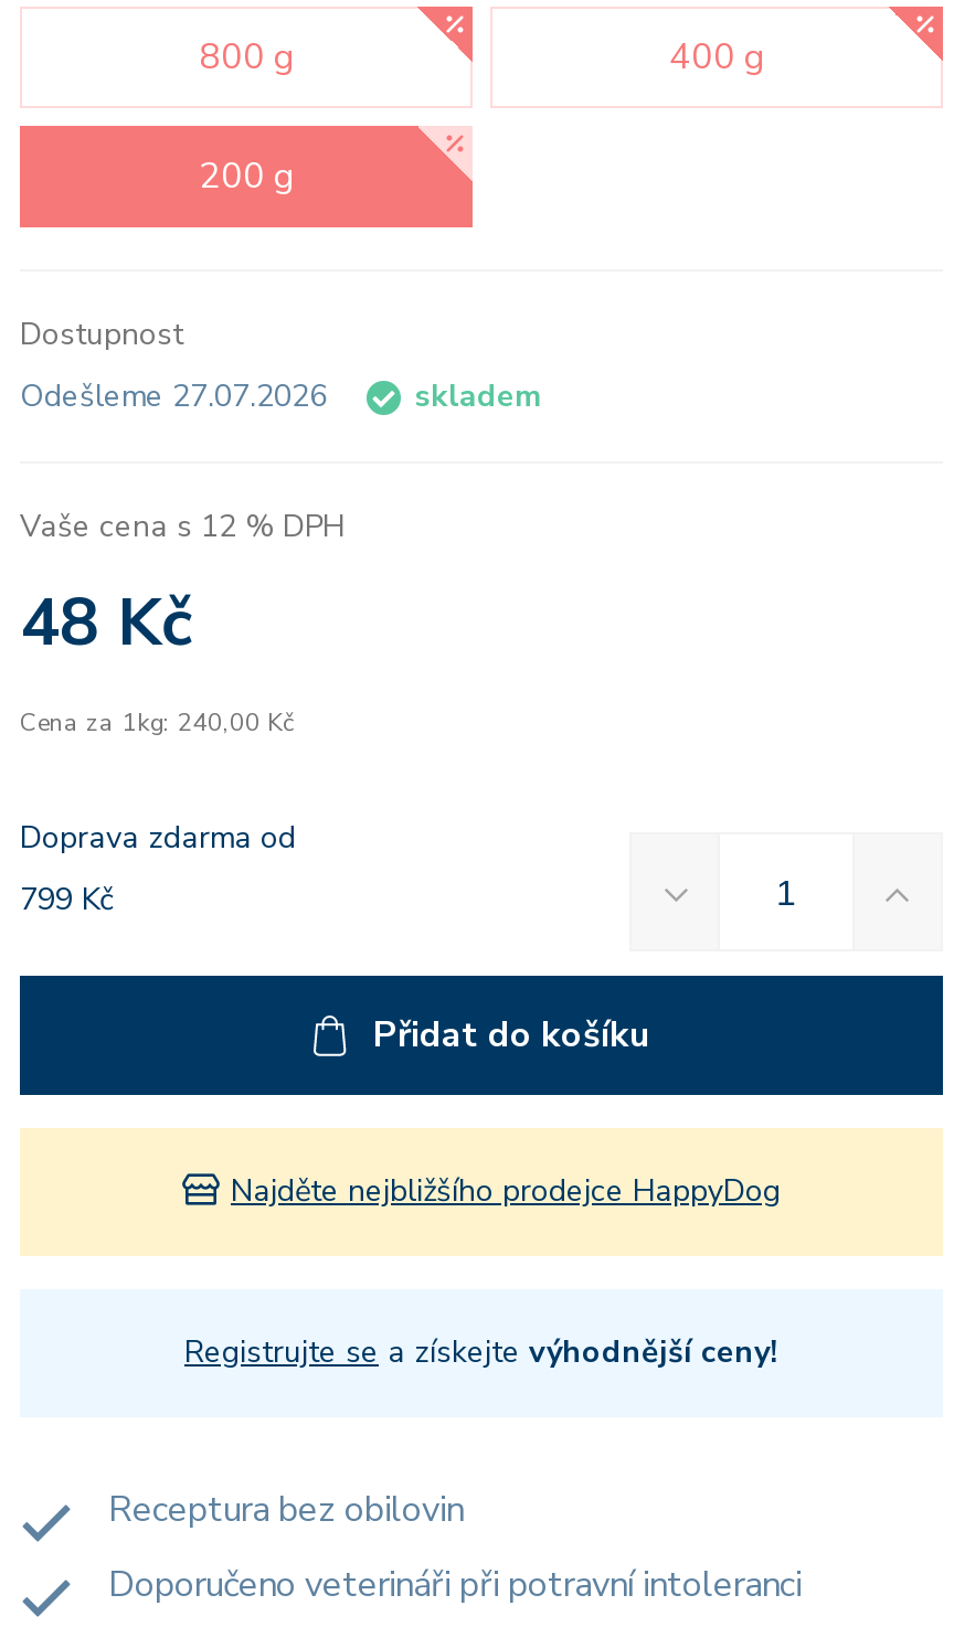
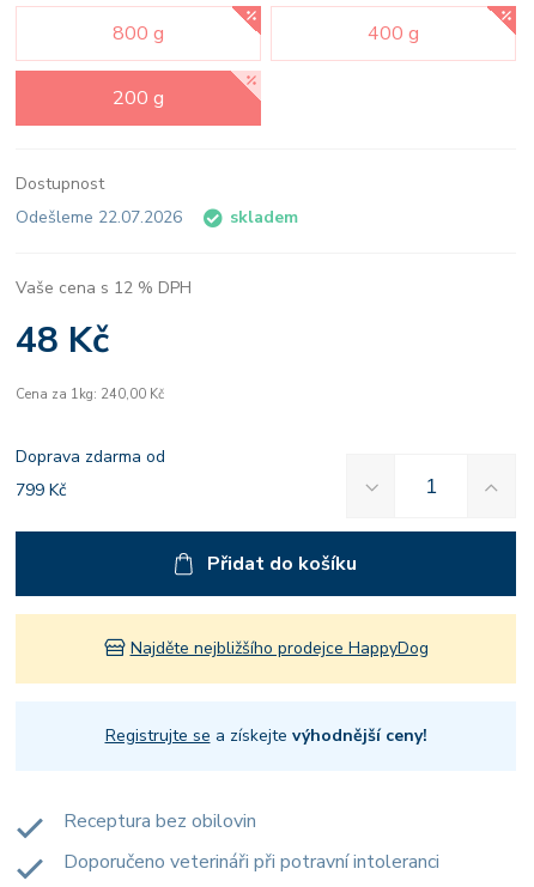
[20,376,541,418] Odešleme 27.07.2026 skladem -> [16,206,298,229] Odešleme 22.07.2026 skladem

